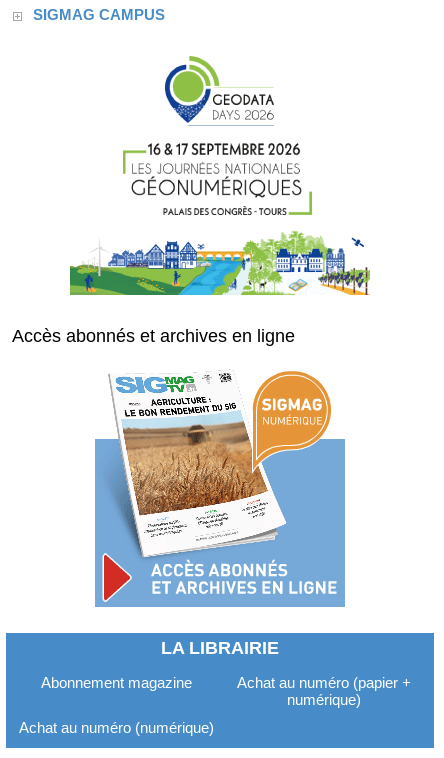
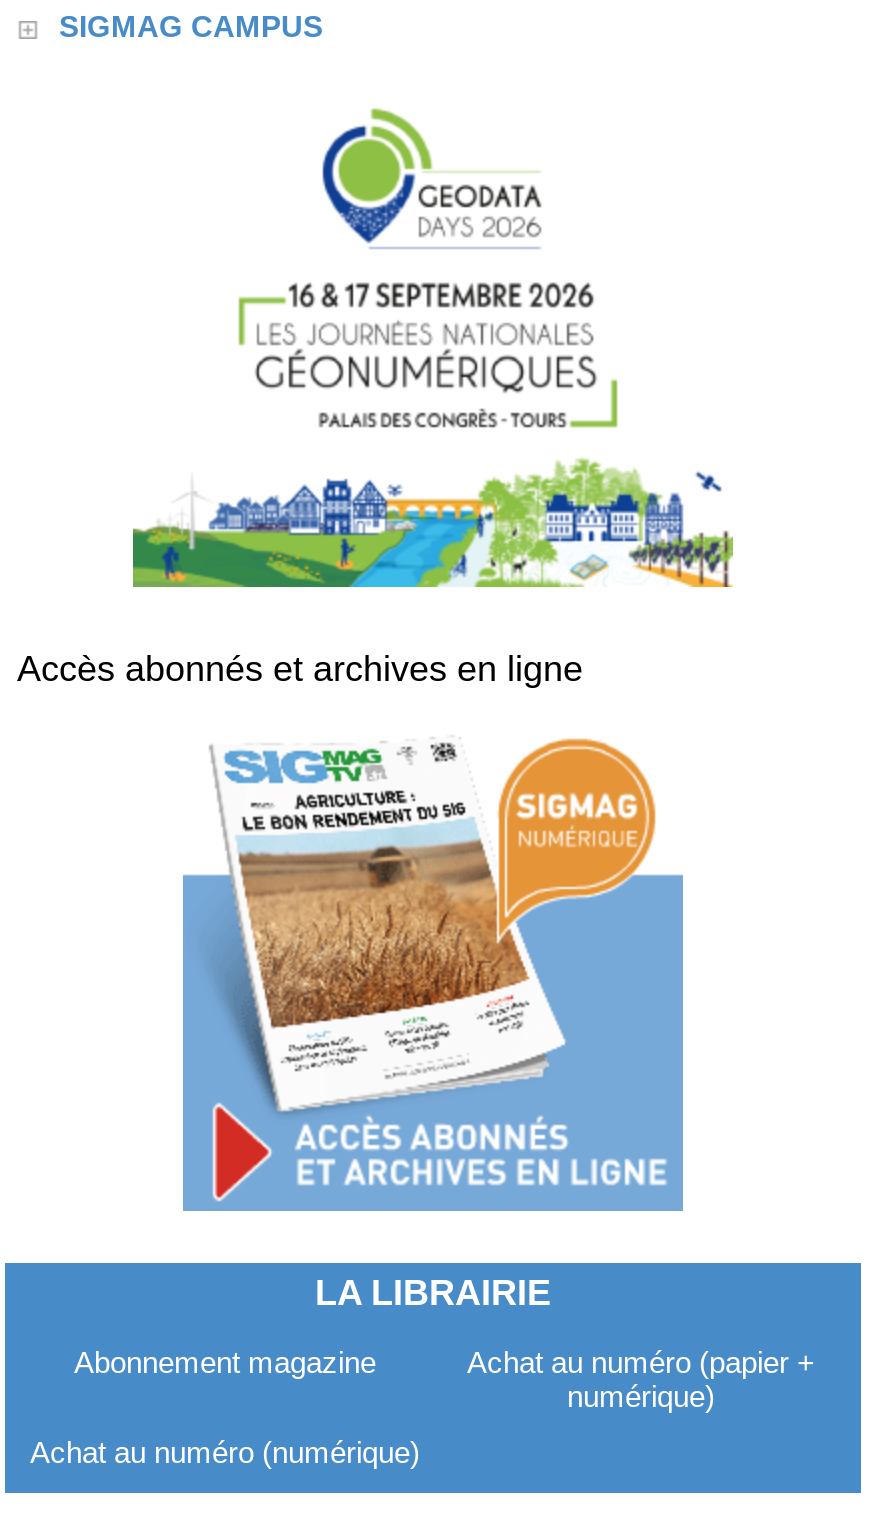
[101,552,139,603] [image] -> [197,1103,273,1203] [image]

